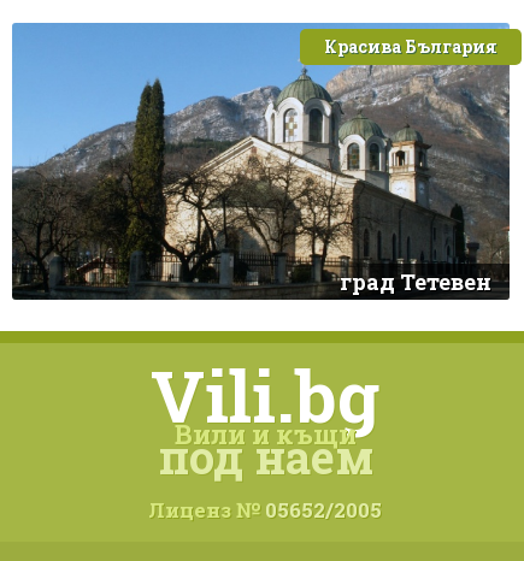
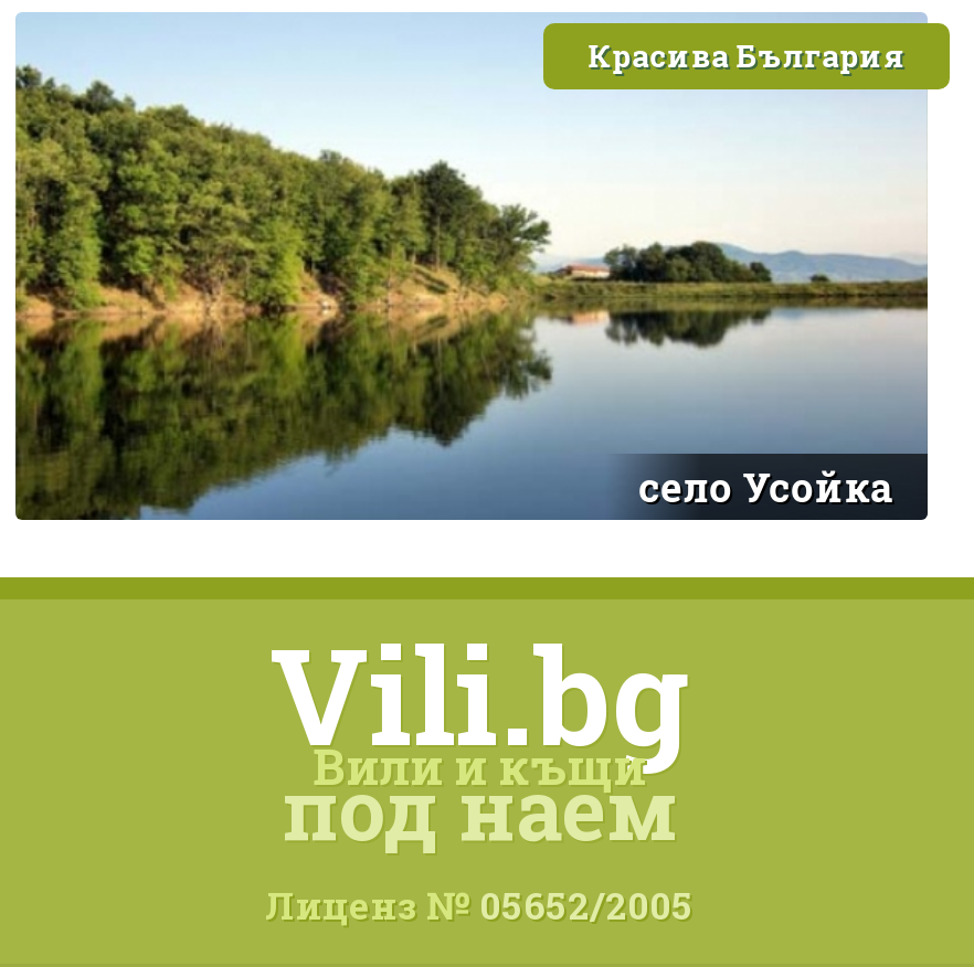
[11,23,511,301] [image] | град Тетевен -> [13,14,928,522] [image] | село Усойка

